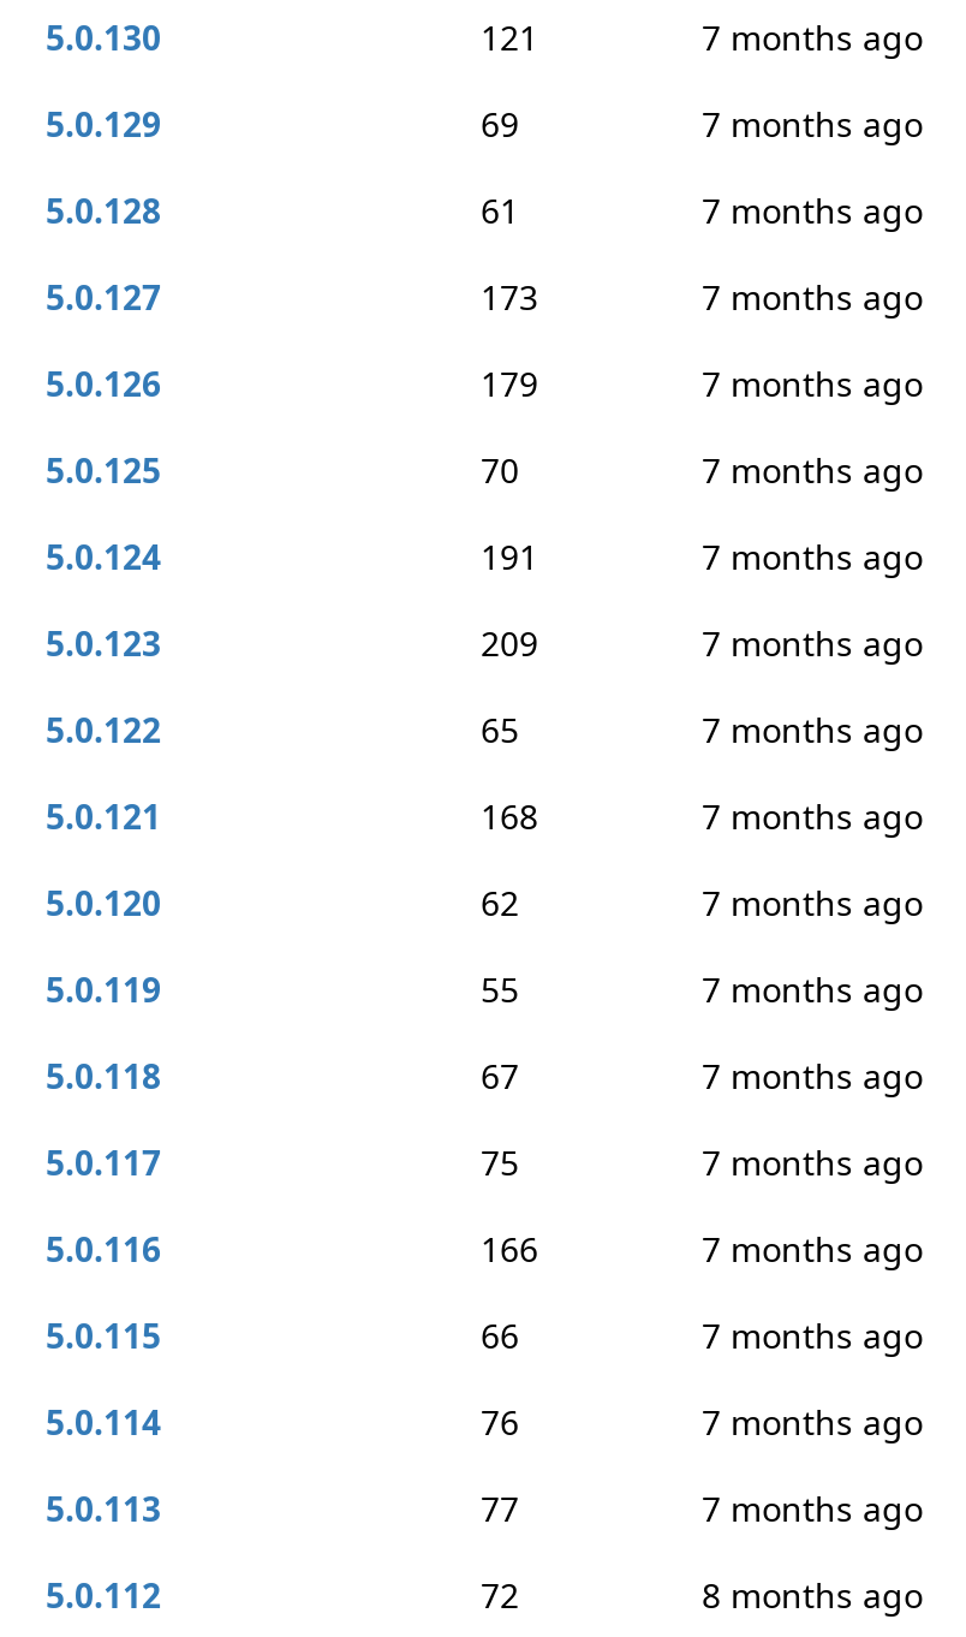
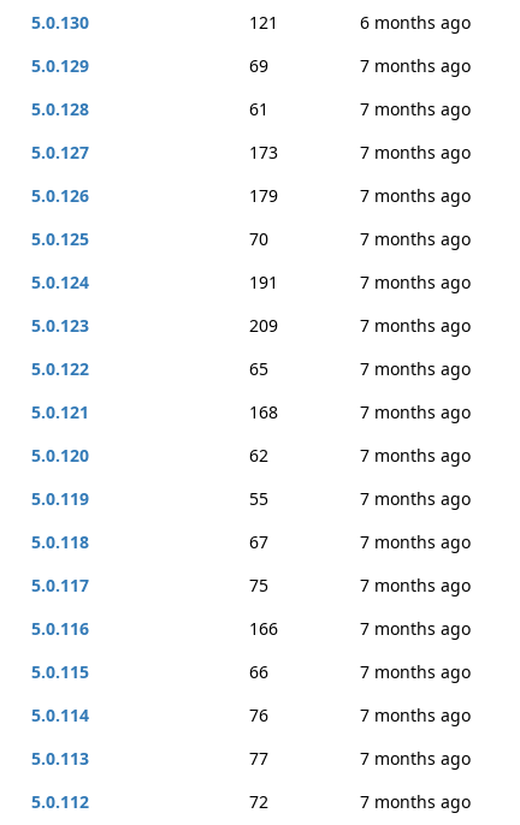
[702,14,923,60] 7 months ago -> [360,11,471,34] 6 months ago
[702,1572,923,1618] 8 months ago -> [360,790,471,813] 7 months ago

